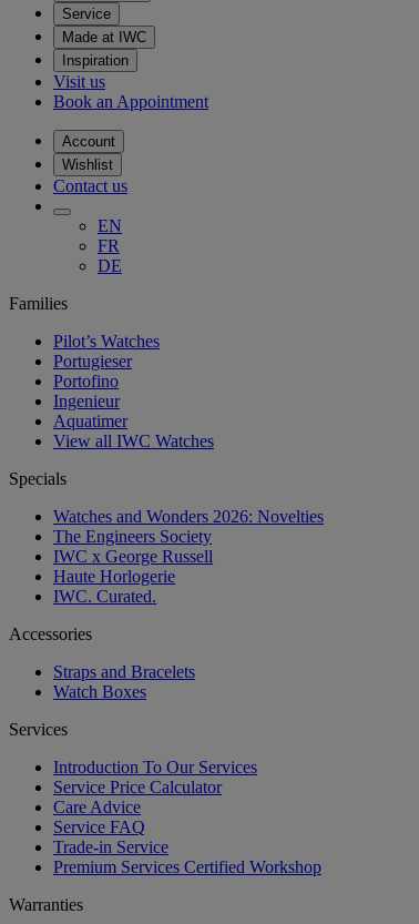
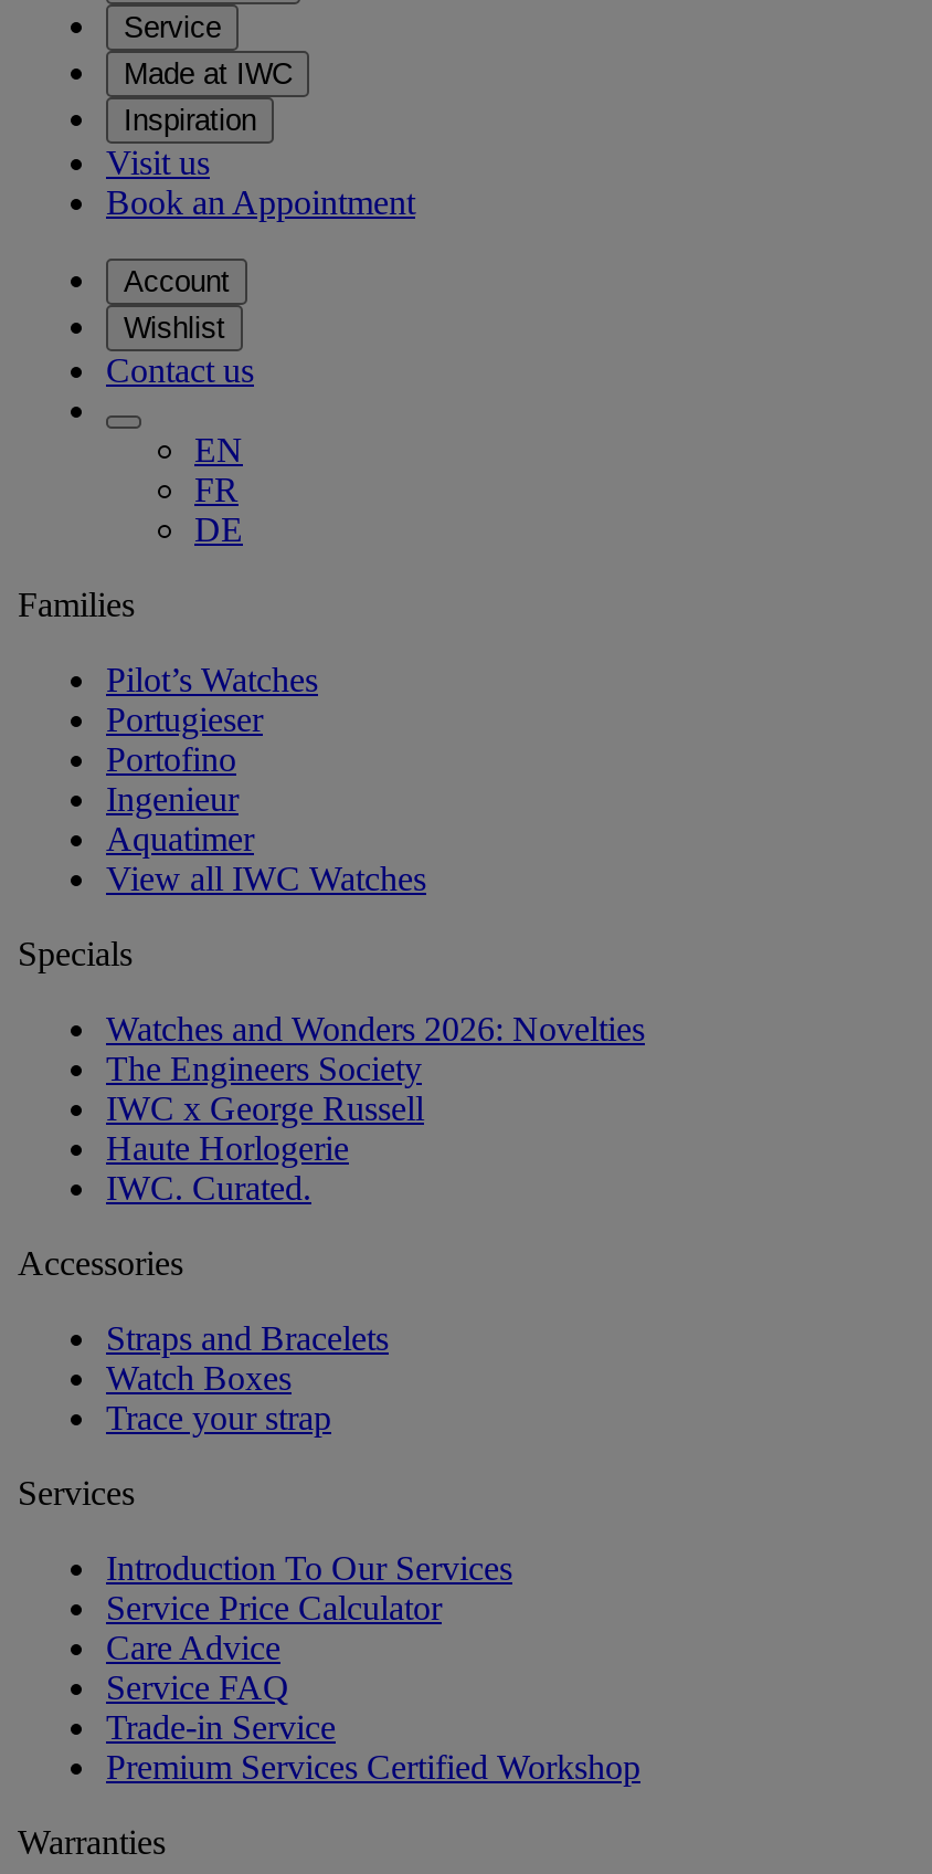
none -> [106,1398,331,1436] Trace your strap

